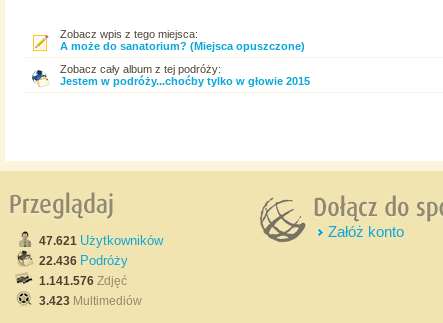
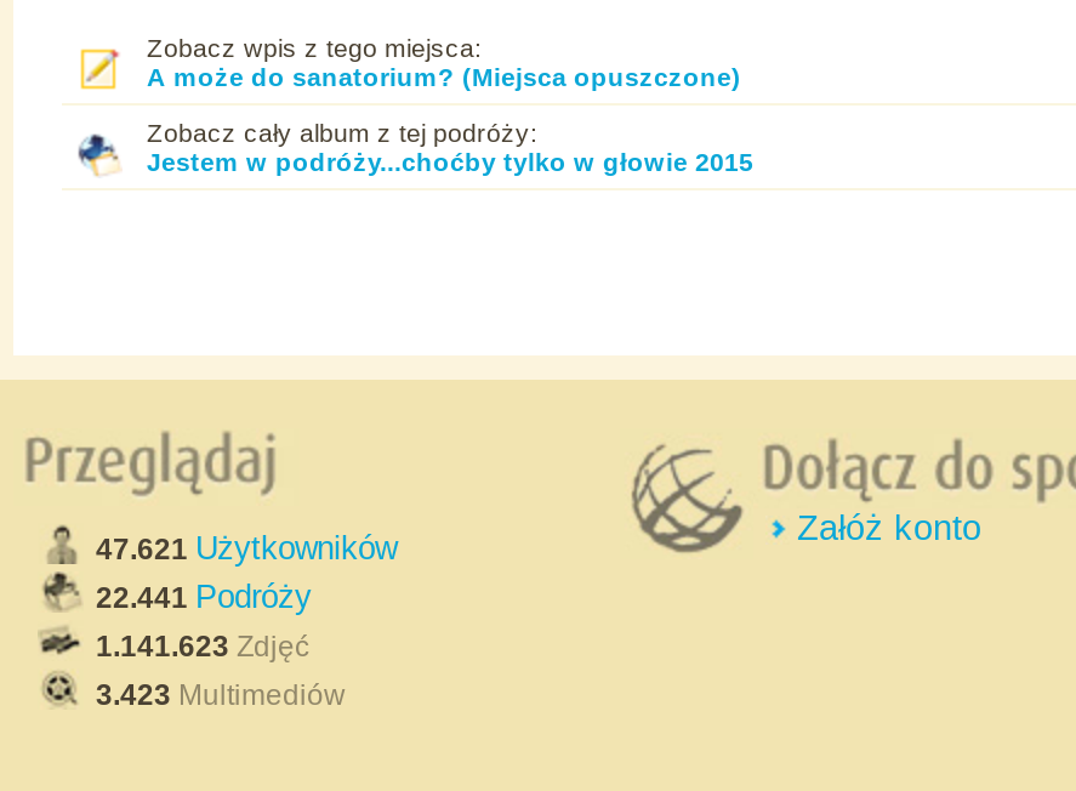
[39,253,128,268] 22.436 Podróży -> [96,579,312,615] 22.441 Podróży
[39,274,127,288] 1.141.576 Zdjęć -> [96,630,309,664] 1.141.623 Zdjęć

